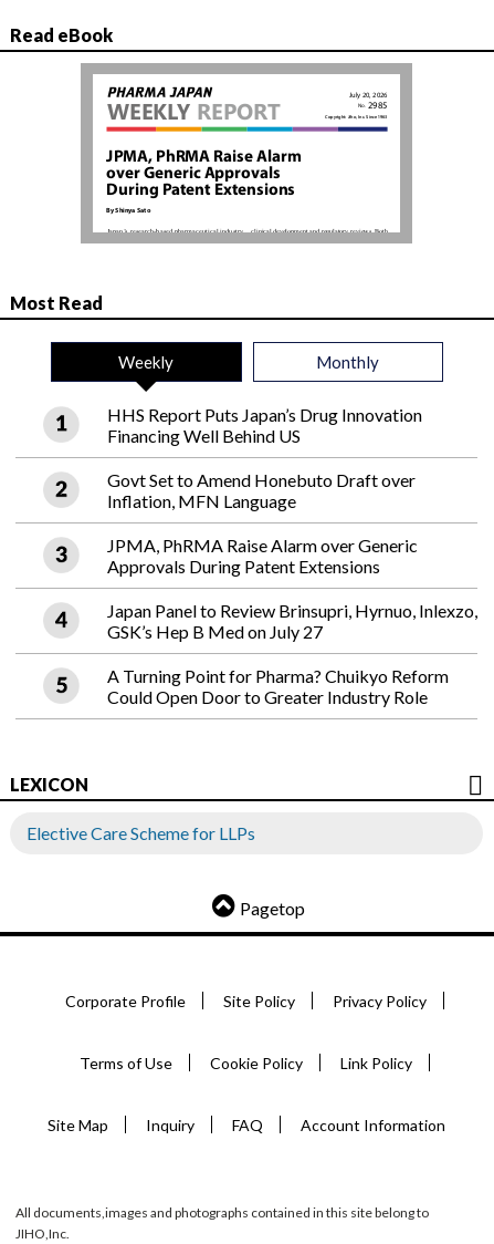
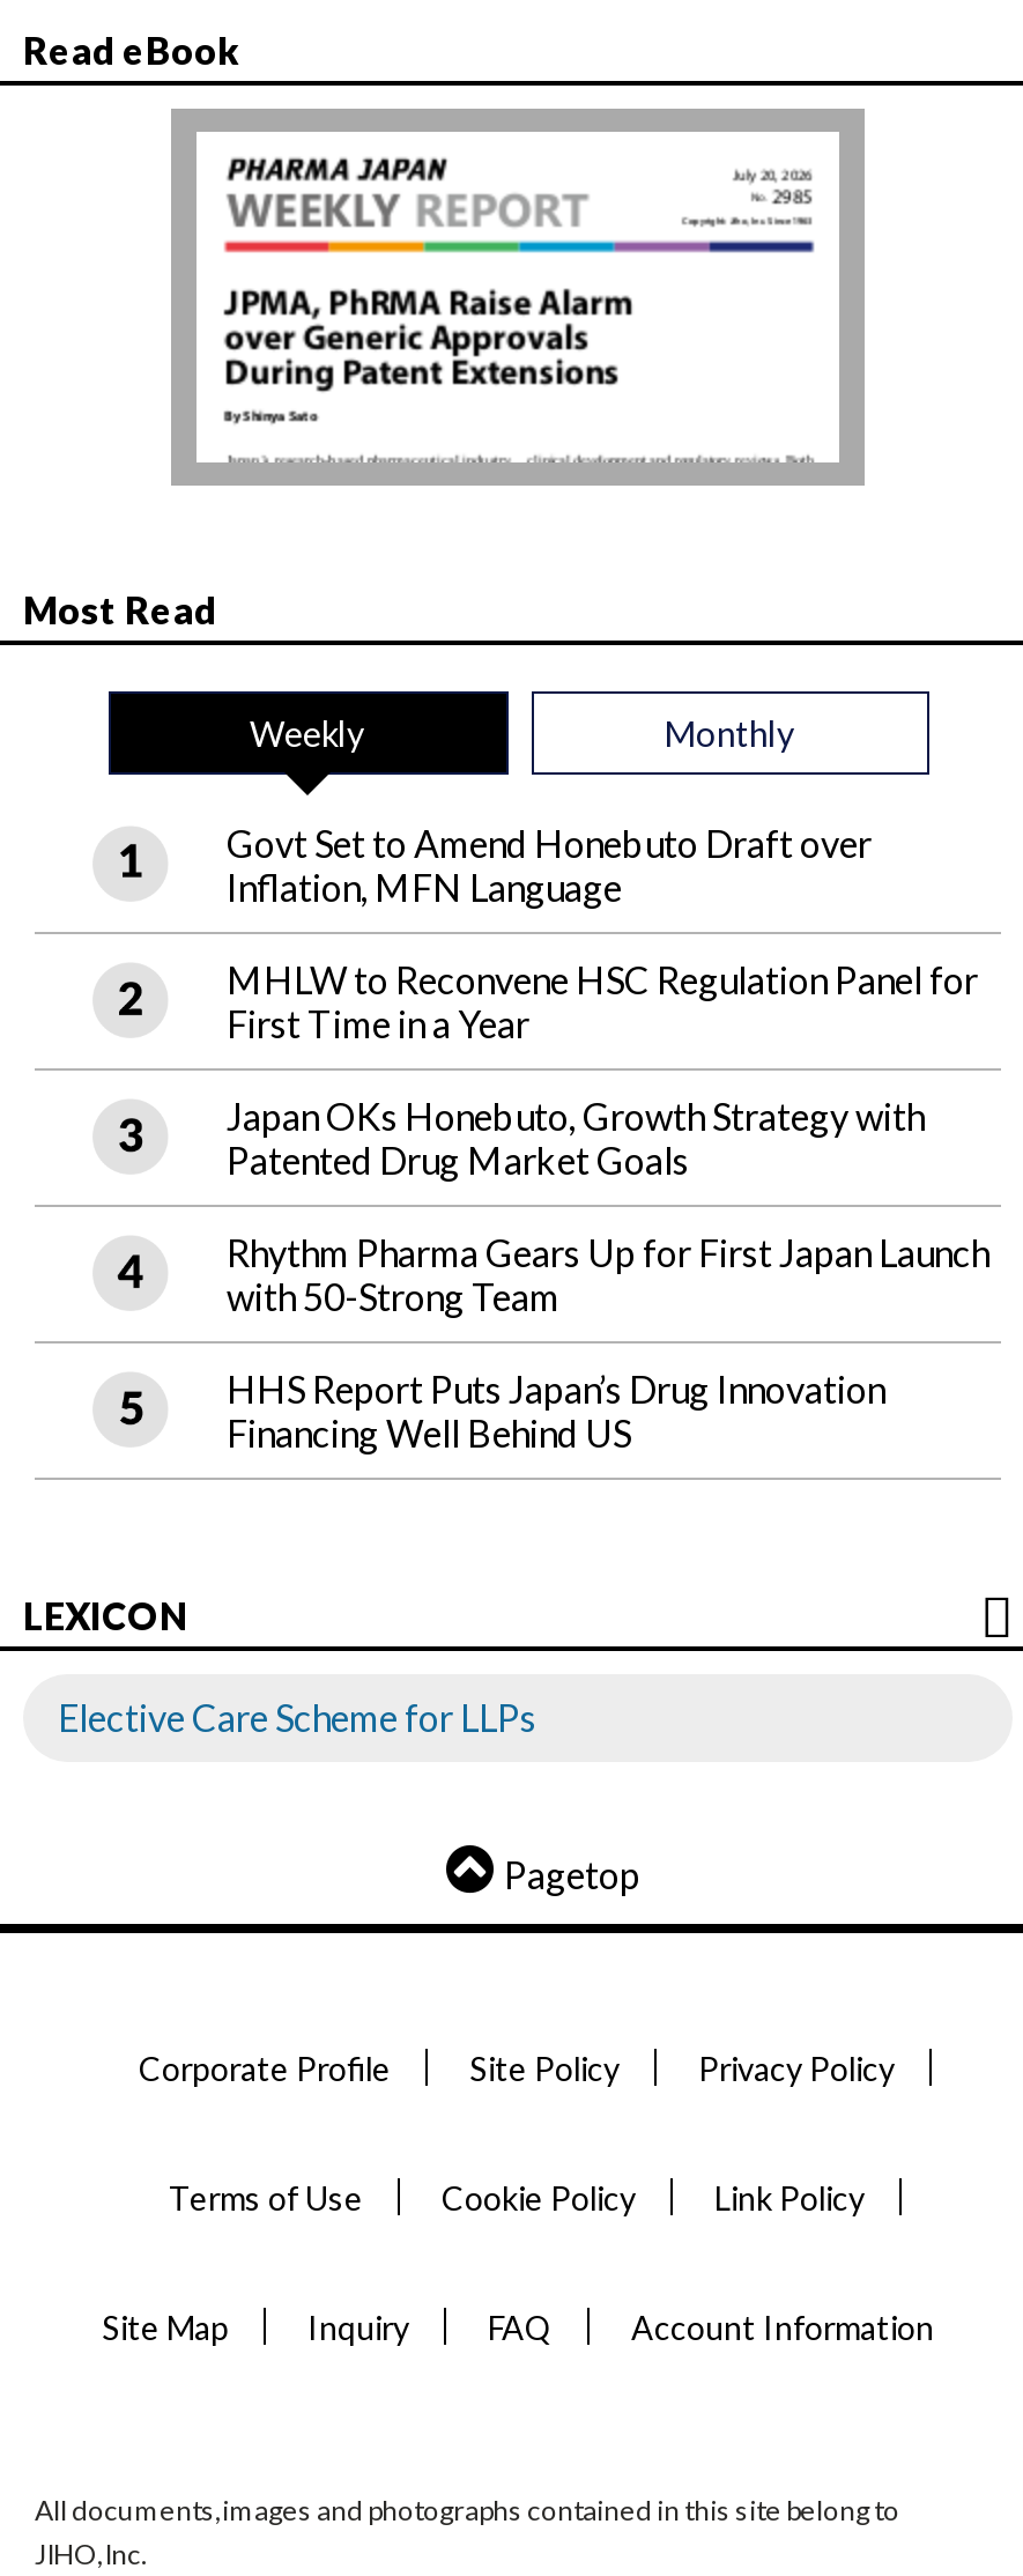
none -> [227,958,989,1319] MHLW to Reconvene HSC Regulation Panel for | First Time in a Year | Japan OKs Honebuto, Growth Strategy with | Patented Drug Market Goals | Rhythm Pharma Gears Up for First Japan Launch | with 50-Strong Team
moved [107,404,422,446] -> [227,1367,885,1455]: HHS Report Puts Japan’s Drug Innovation | Financing Well Behind US
moved [107,469,416,512] -> [227,821,872,909]: Govt Set to Amend Honebuto Draft over | Inflation, MFN Language
[107,535,477,707] JPMA, PhRMA Raise Alarm over Generic | Approvals During Patent Extensions | Japan Panel to Review Brinsupri, Hyrnuo, Inlexzo, | GSK’s Hep B Med on July 27 | A Turning Point for Pharma? Chuikyo Reform | Could Open Door to Greater Industry Role -> none

